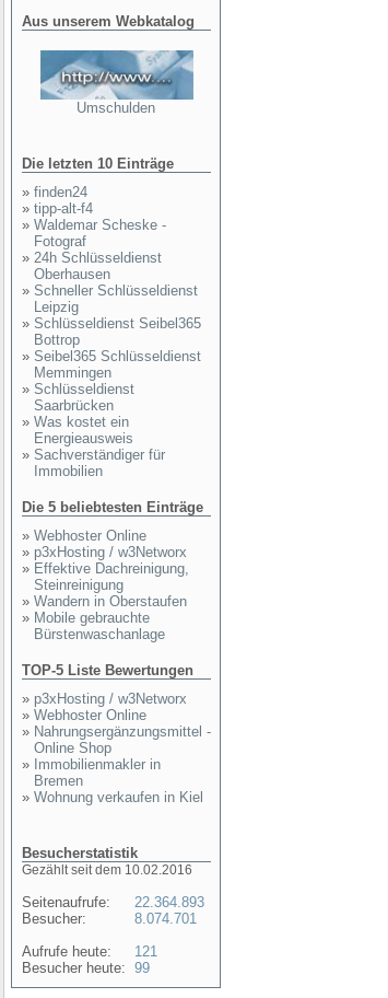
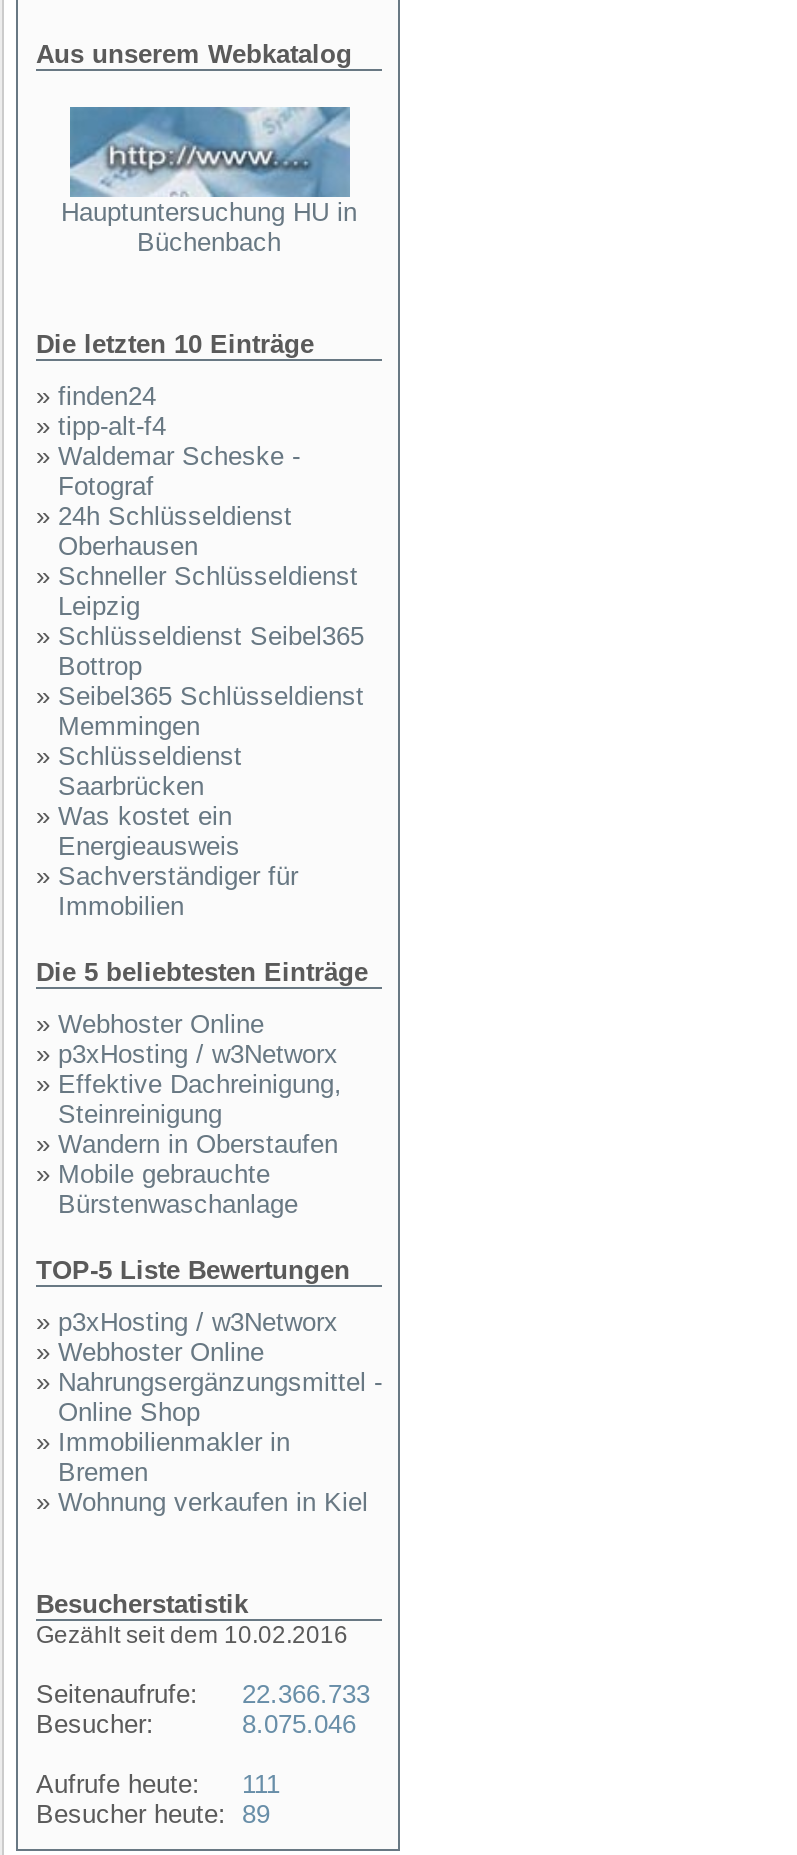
[77,99,156,116] Umschulden -> [61,196,357,256] Hauptuntersuchung HU in | Büchenbach
[22,894,204,910] Seitenaufrufe: 22.364.893 -> [36,1679,370,1709] Seitenaufrufe: 22.366.733
[134,910,197,927] 8.074.701 -> [242,1709,356,1739] 8.075.046
[22,943,157,960] Aufrufe heute: 121 -> [36,1769,280,1799] Aufrufe heute: 111
[22,960,150,976] Besucher heute: 99 -> [36,1799,270,1829] Besucher heute: 89

